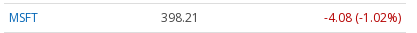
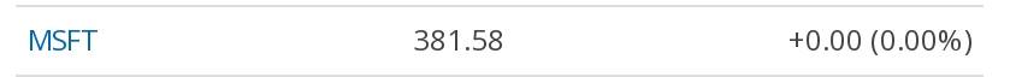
[161,9,199,26] 398.21 -> [413,20,504,61] 381.58
[324,9,401,26] -4.08 (-1.02%) -> [788,20,971,61] +0.00 (0.00%)

